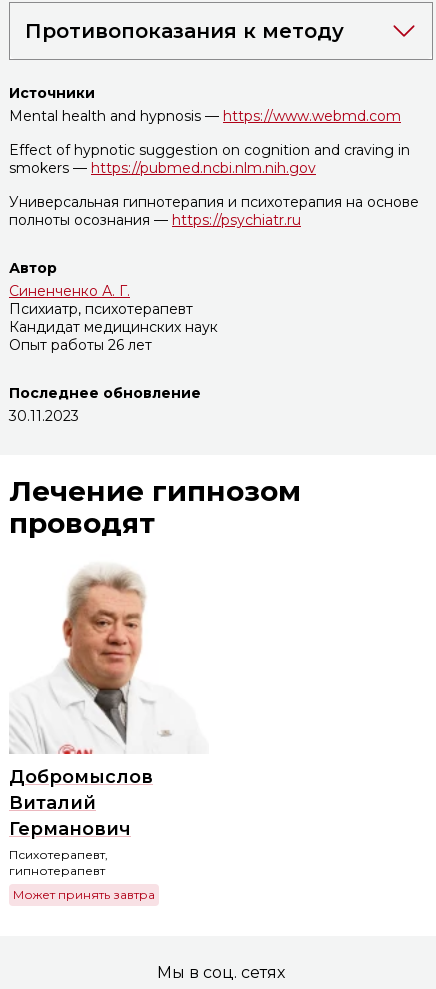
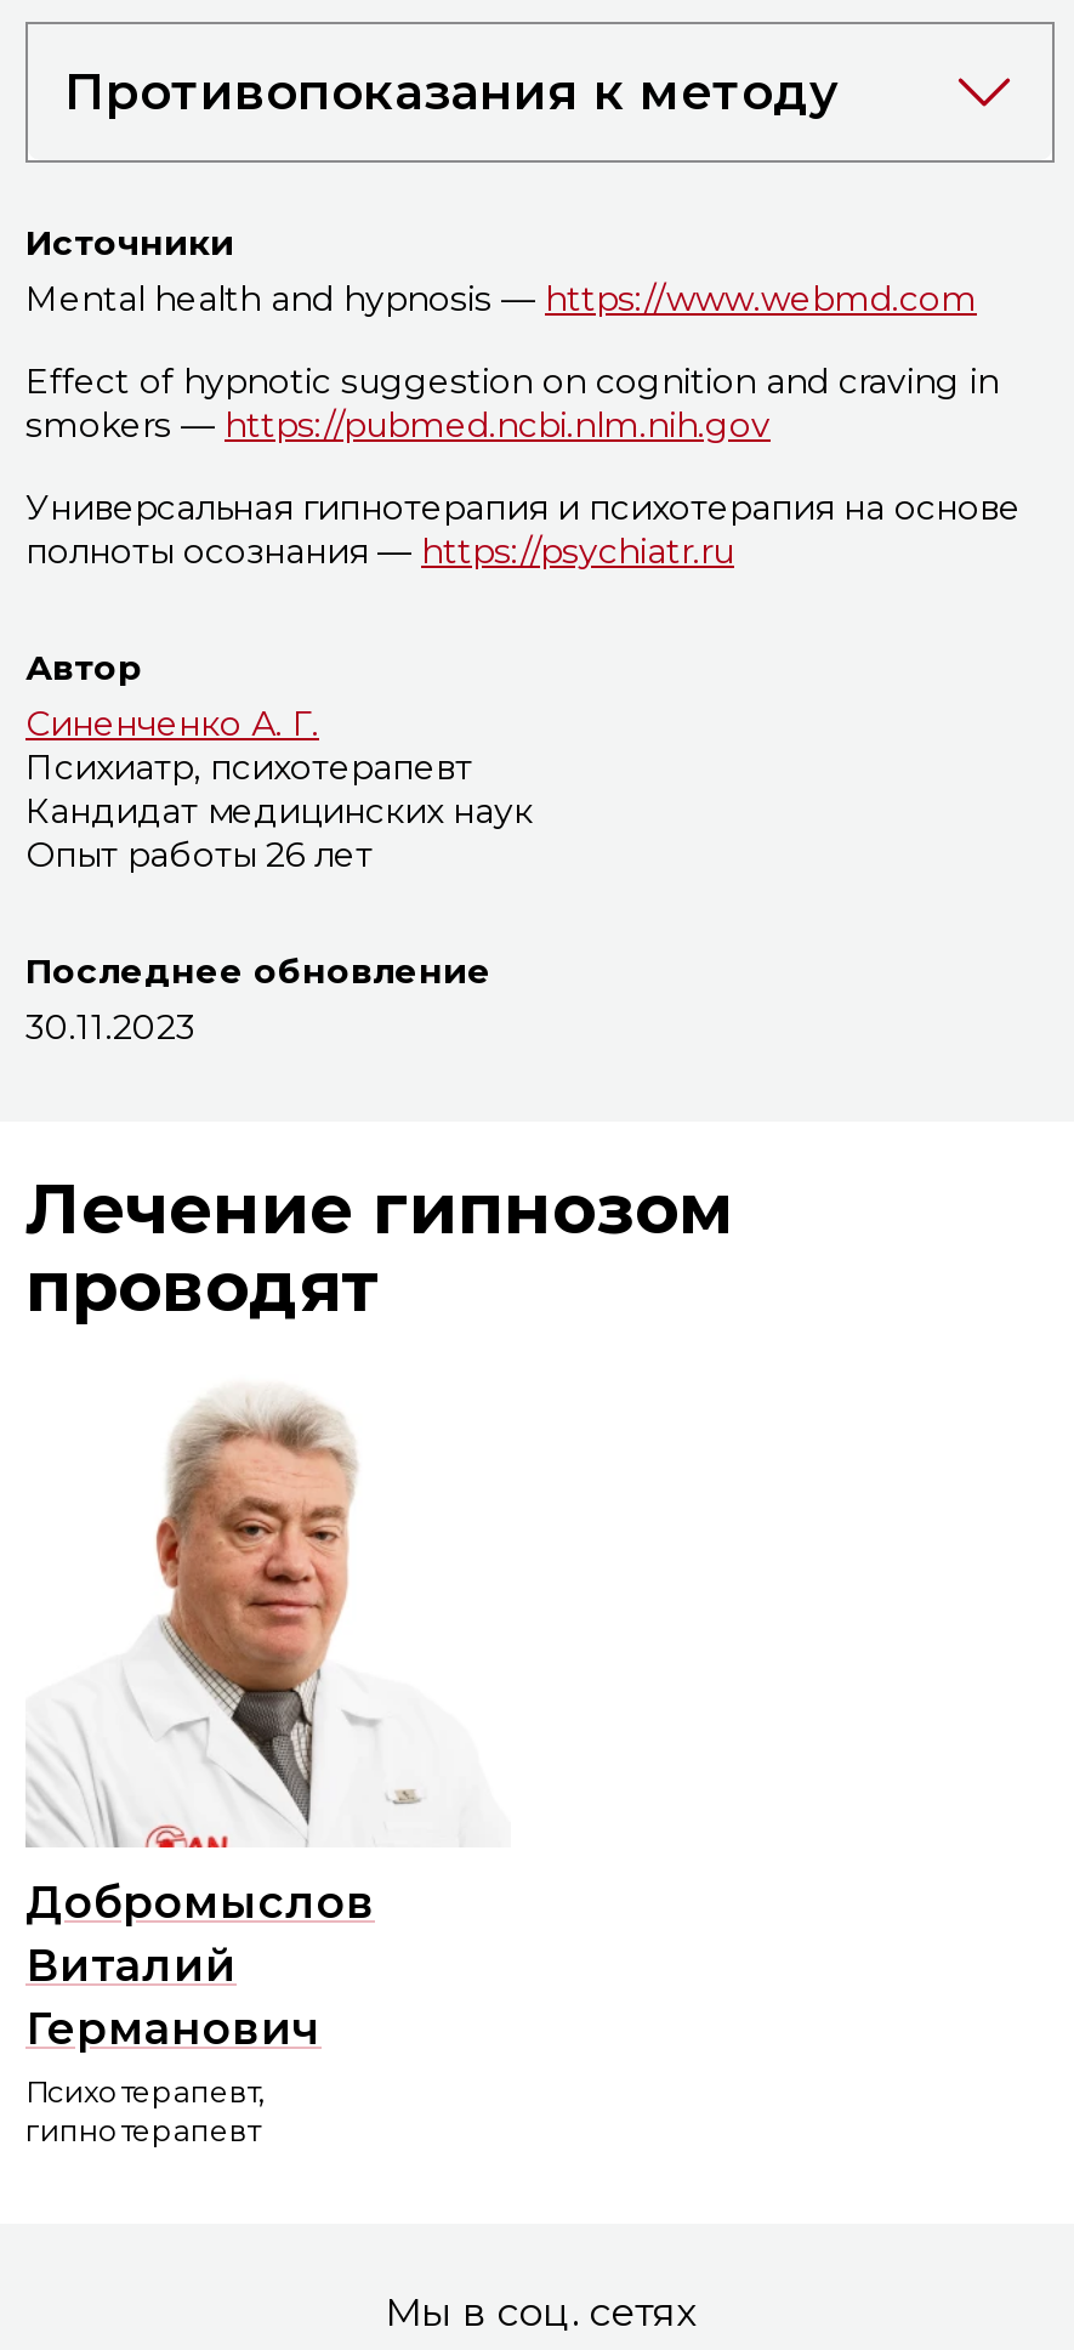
[13,887,155,902] Может принять завтра -> none

